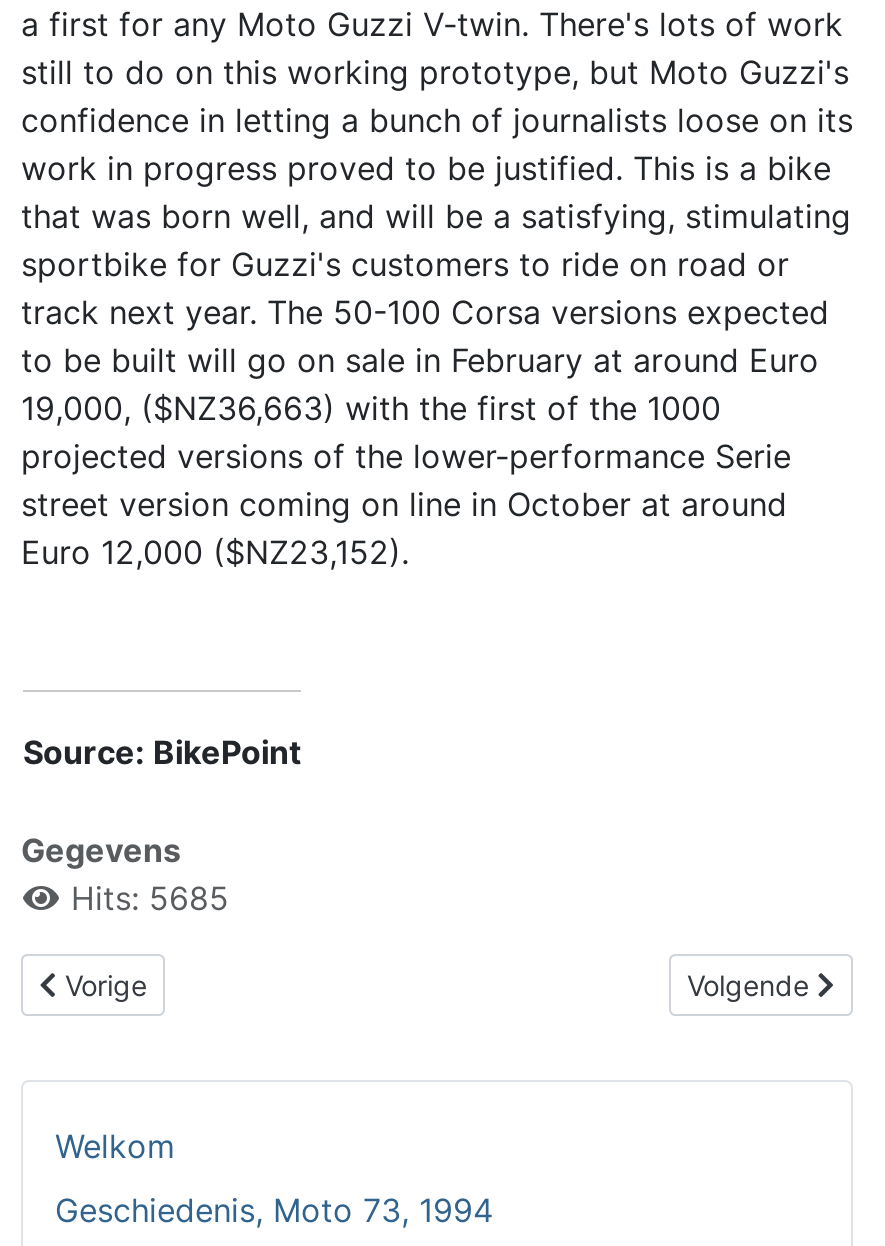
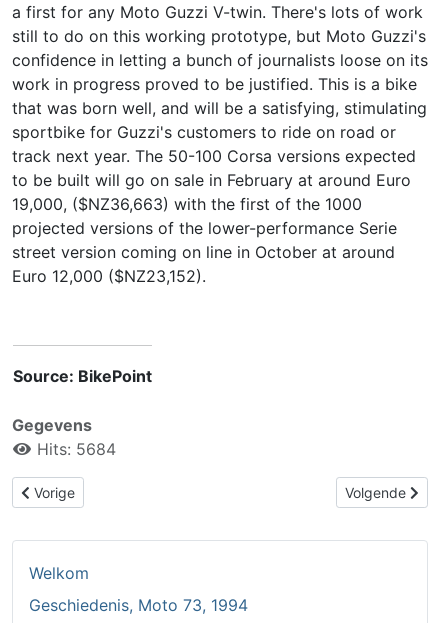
[71,878,229,918] Hits: 5685 -> [37,439,116,459] Hits: 5684

